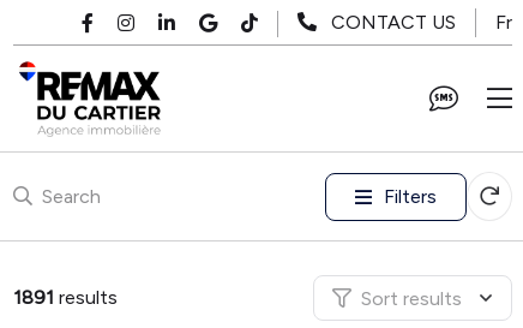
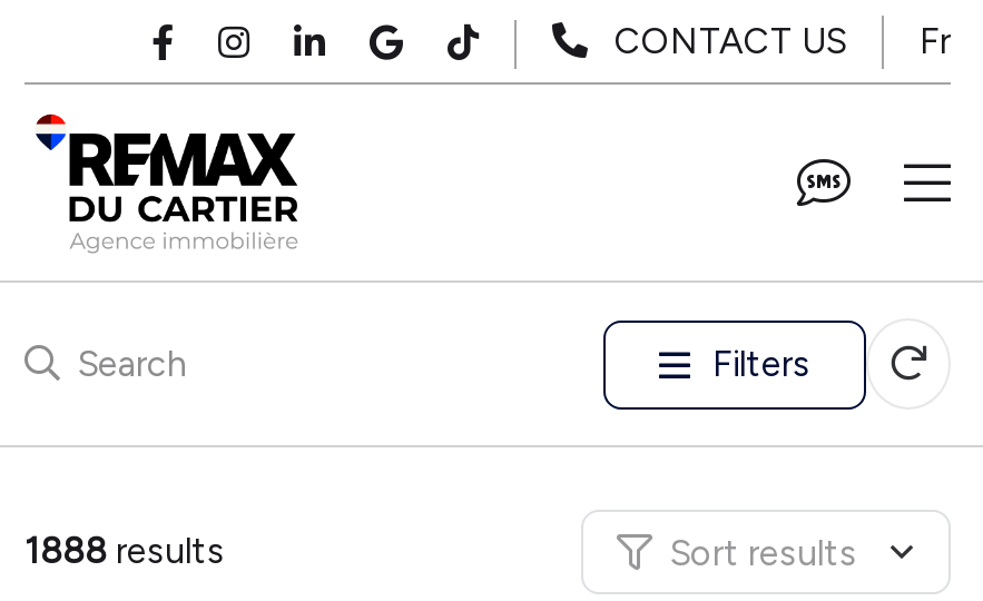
[13,286,118,309] 1891 results -> [24,530,225,572] 1888 results

